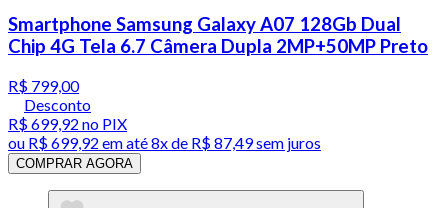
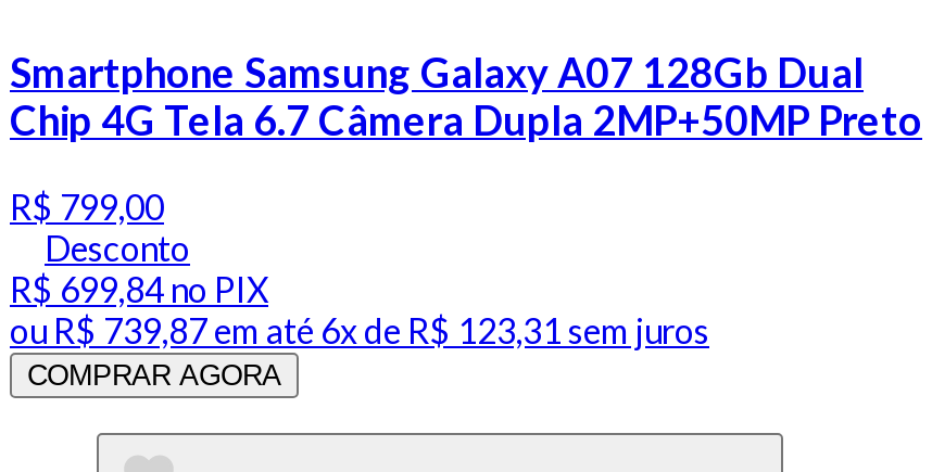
[8,114,127,133] R$ 699,92 no PIX -> [10,268,268,309] R$ 699,84 no PIX
[8,133,321,152] ou R$ 699,92 em até 8x de R$ 87,49 sem juros -> [10,309,709,351] ou R$ 739,87 em até 6x de R$ 123,31 sem juros

